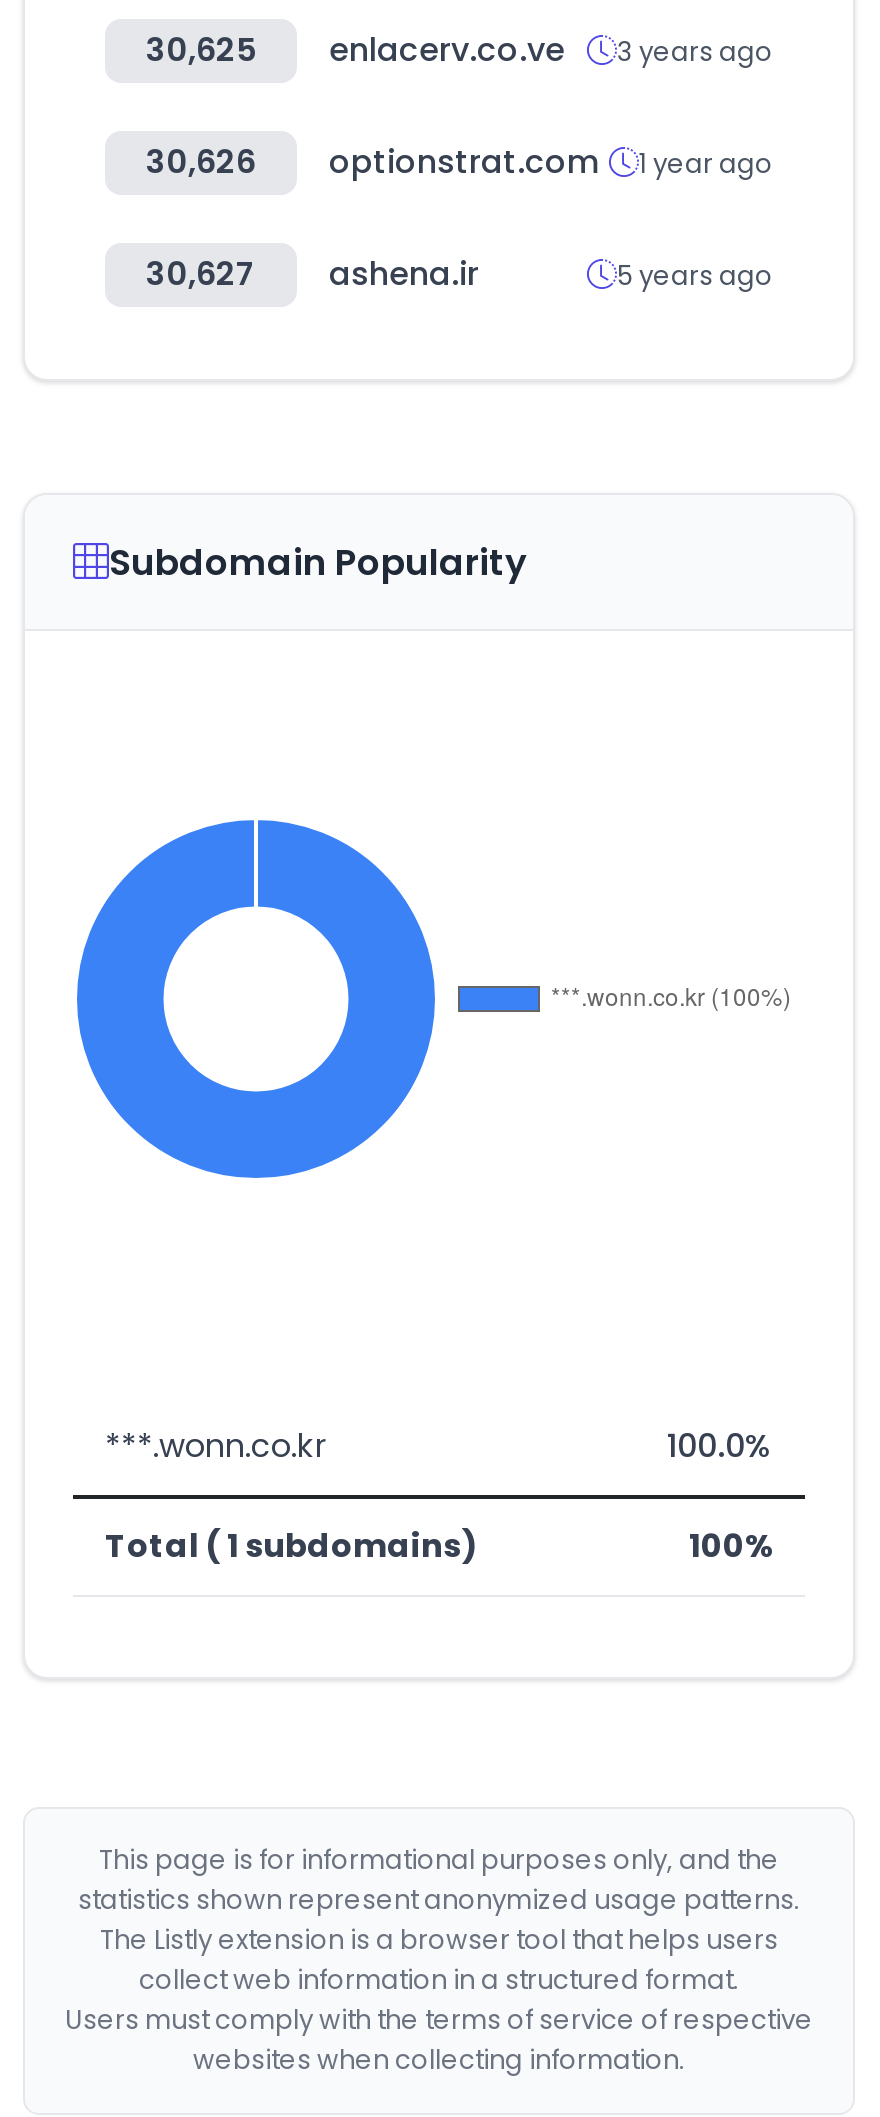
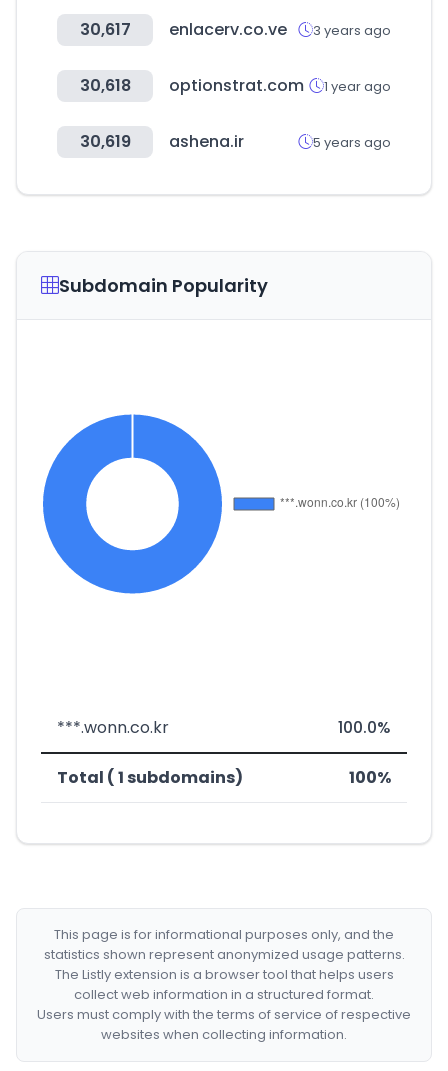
[146,27,773,73] 30,625 enlacerv.co.ve 3 years ago -> [79,18,391,41] 30,617 enlacerv.co.ve 3 years ago
[146,139,773,185] 30,626 optionstrat.com 1 year ago -> [79,74,391,97] 30,618 optionstrat.com 1 year ago
[146,251,479,297] 30,627 ashena.ir -> [79,130,244,153] 30,619 ashena.ir

